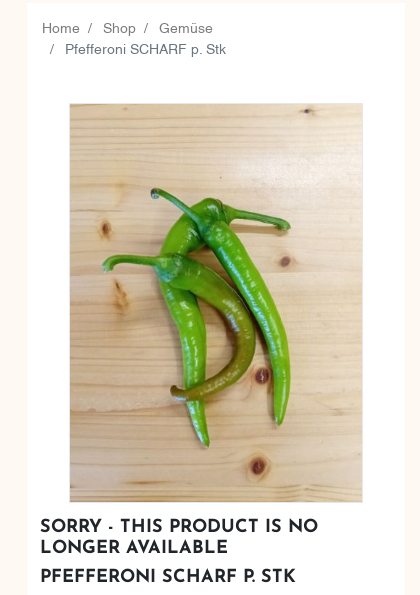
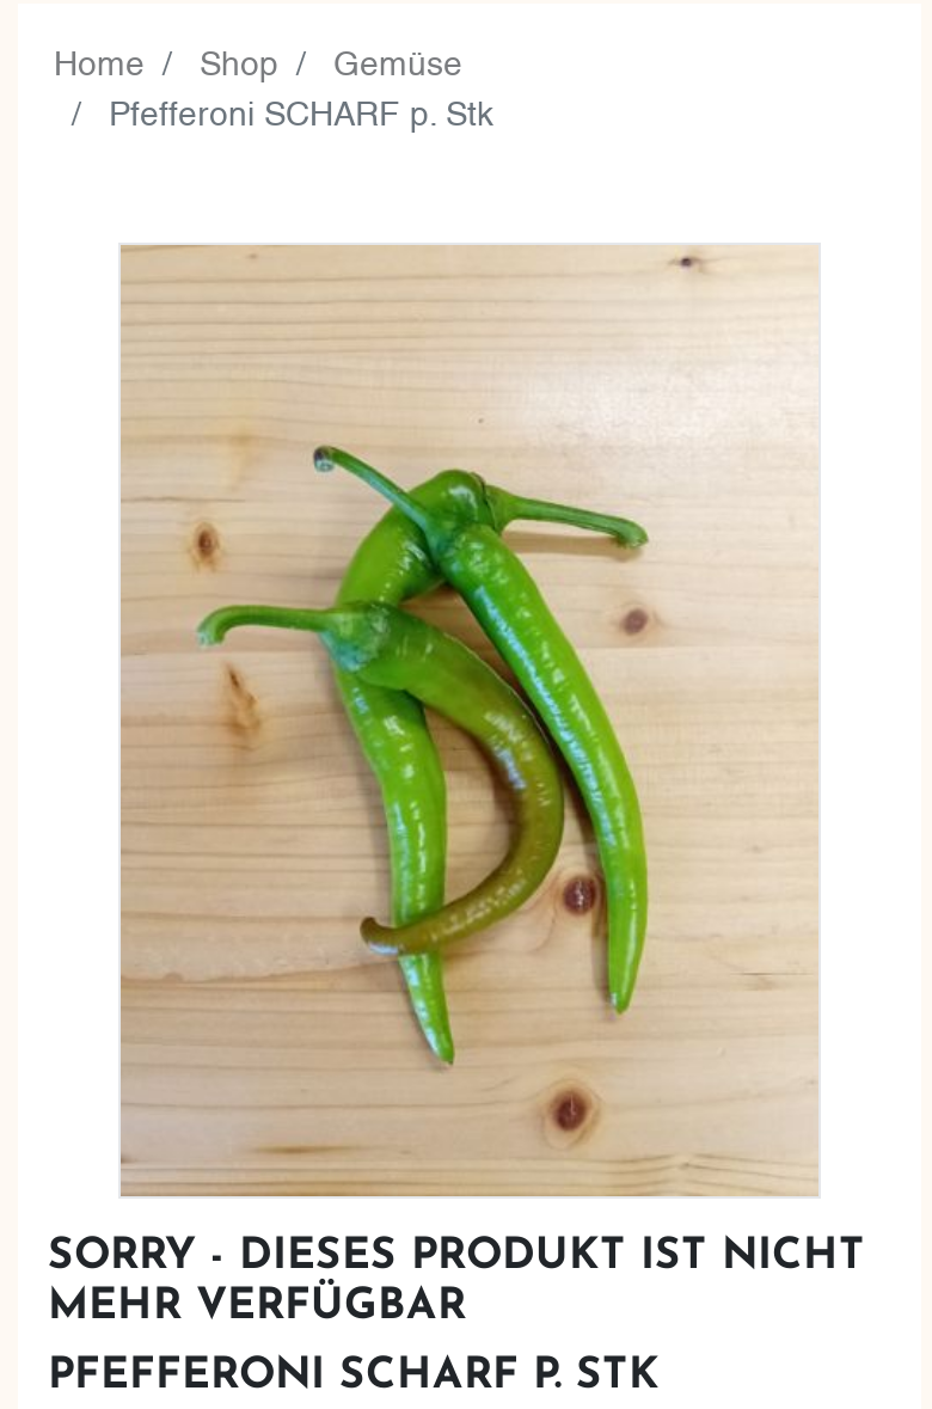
[39,518,317,558] SORRY - THIS PRODUCT IS NO | LONGER AVAILABLE -> [48,1235,865,1330] SORRY - DIESES PRODUKT IST NICHT | MEHR VERFÜGBAR

